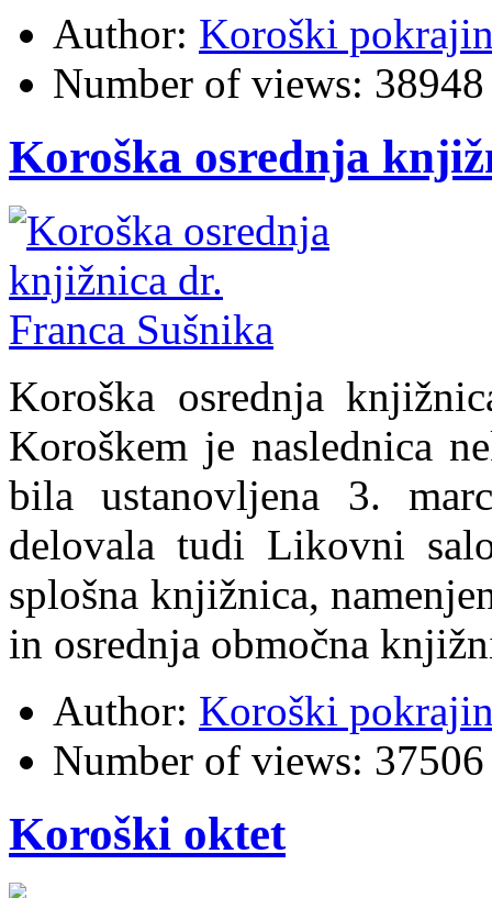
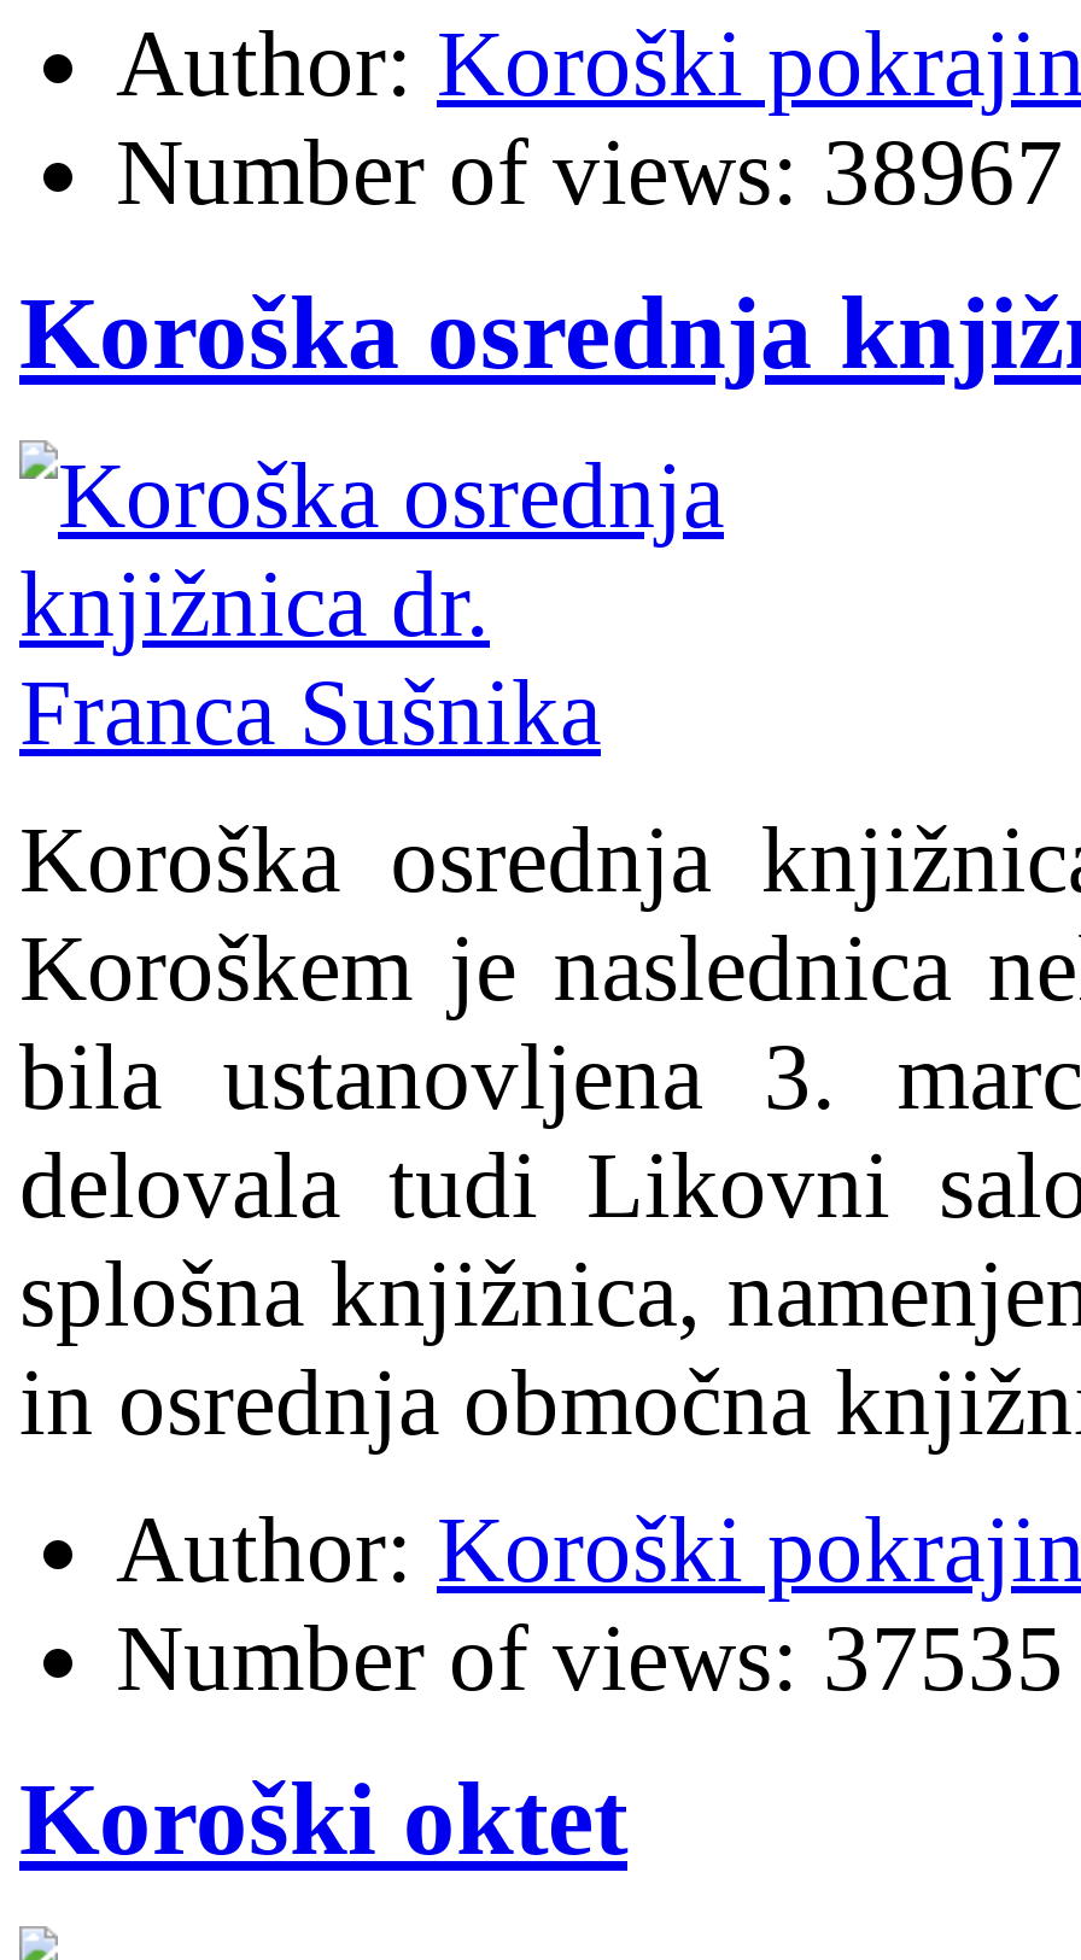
[53,59,484,107] Number of views: 38948 -> [116,119,1064,223] Number of views: 38967
[53,736,484,783] Number of views: 37506 -> [116,1605,1064,1708] Number of views: 37535

